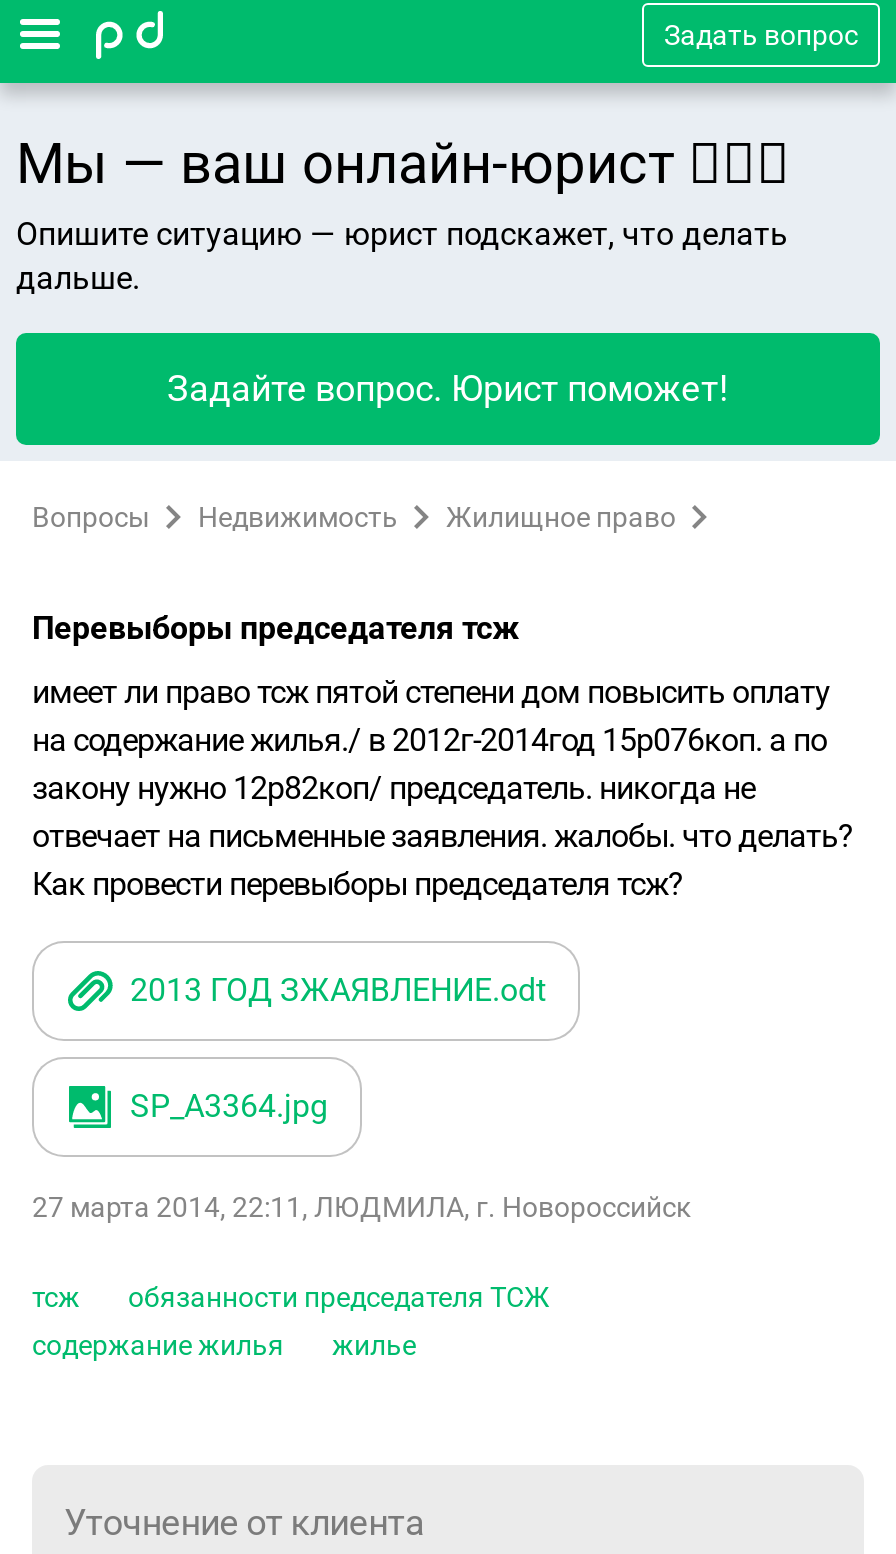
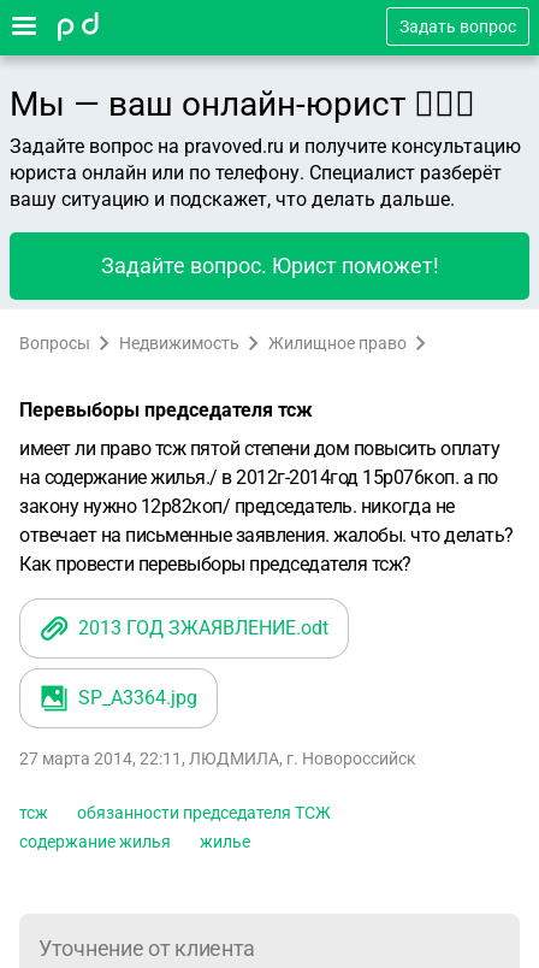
[16,215,788,297] Опишите ситуацию — юрист подскажет, что делать | дальше. -> [10,135,521,211] Задайте вопрос на pravoved.ru и получите консультацию | юриста онлайн или по телефону. Специалист разберёт | вашу ситуацию и подскажет, что делать дальше.

